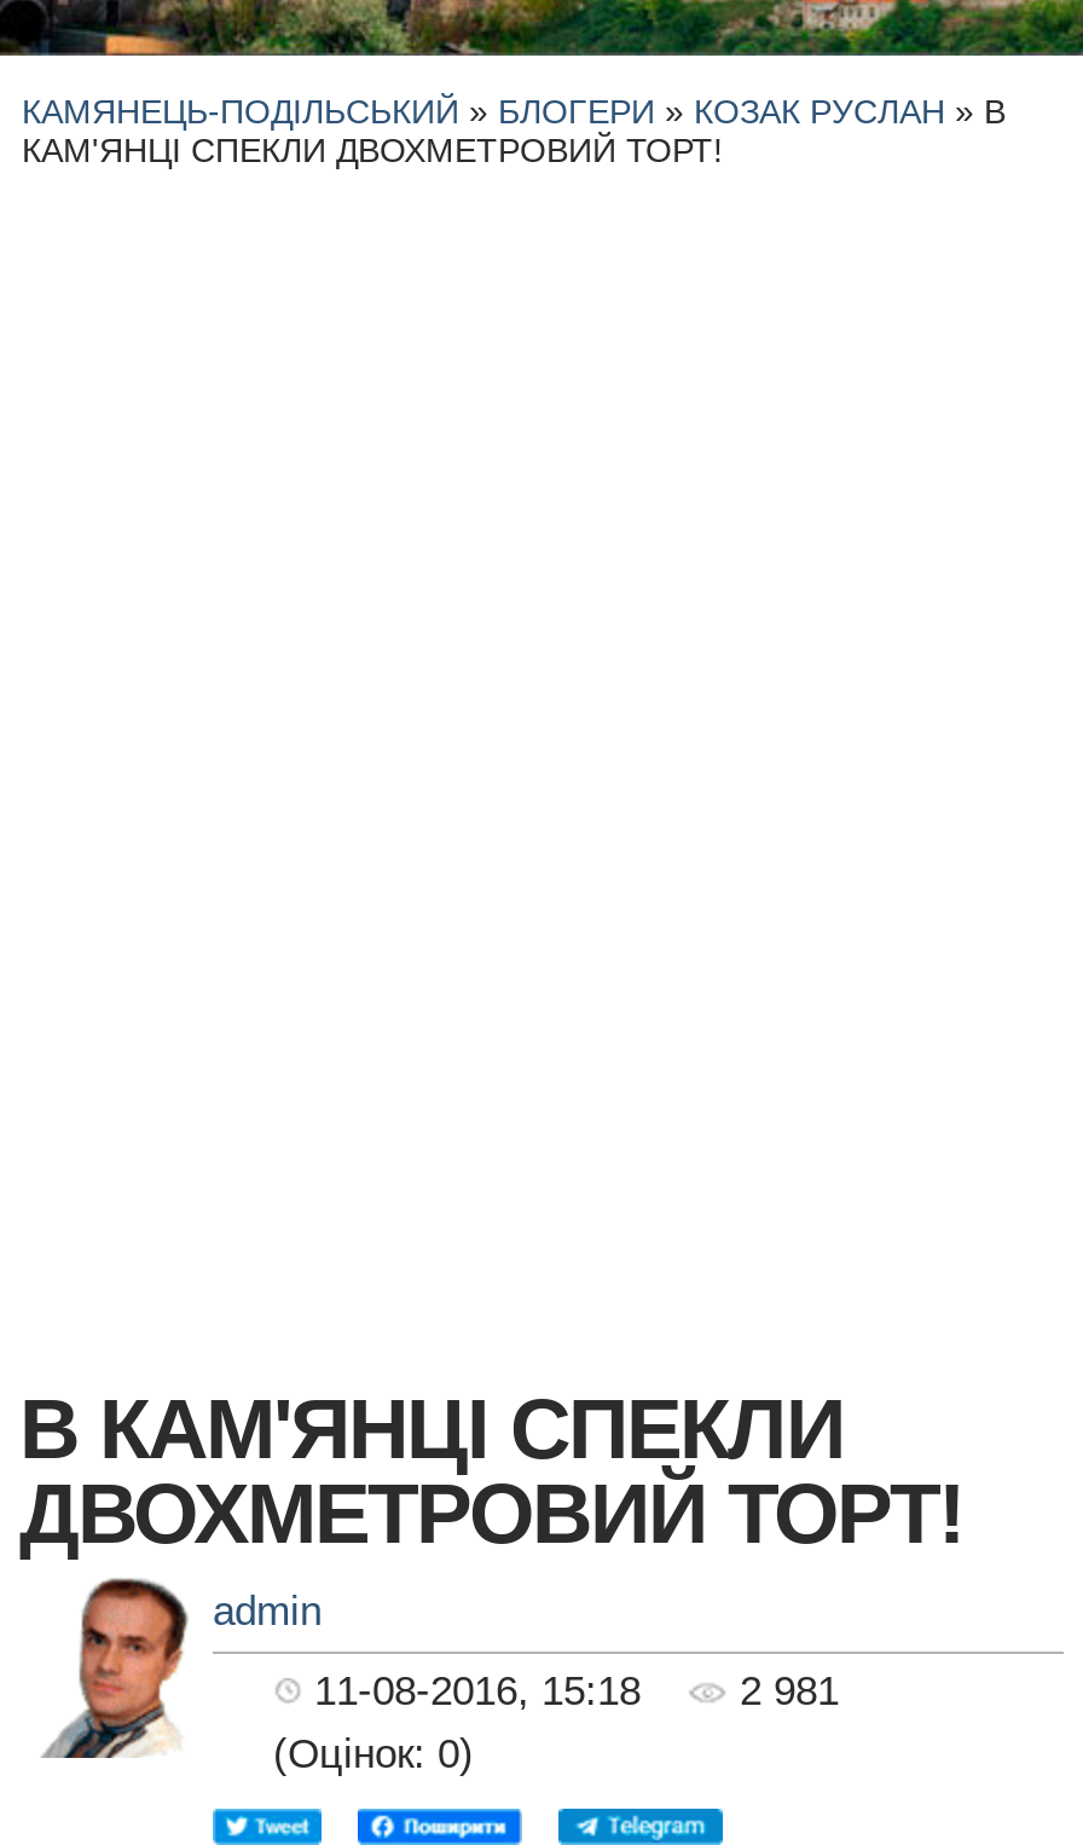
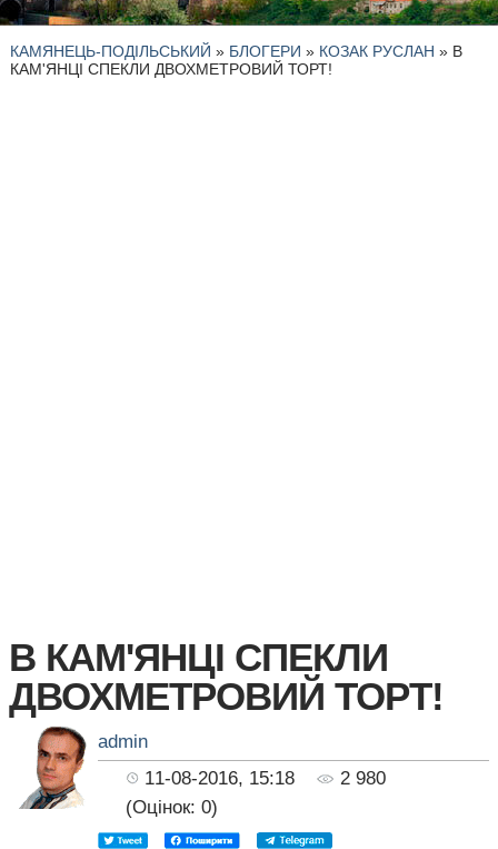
[314,1668,839,1714] 11-08-2016, 15:18 2 981 -> [145,768,386,789] 11-08-2016, 15:18 2 980

